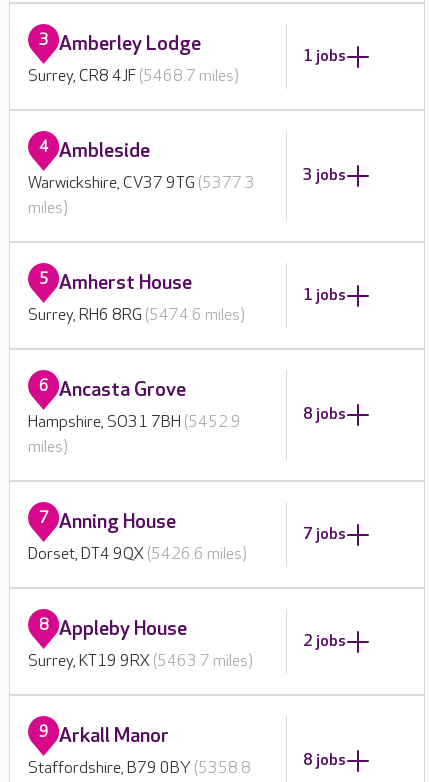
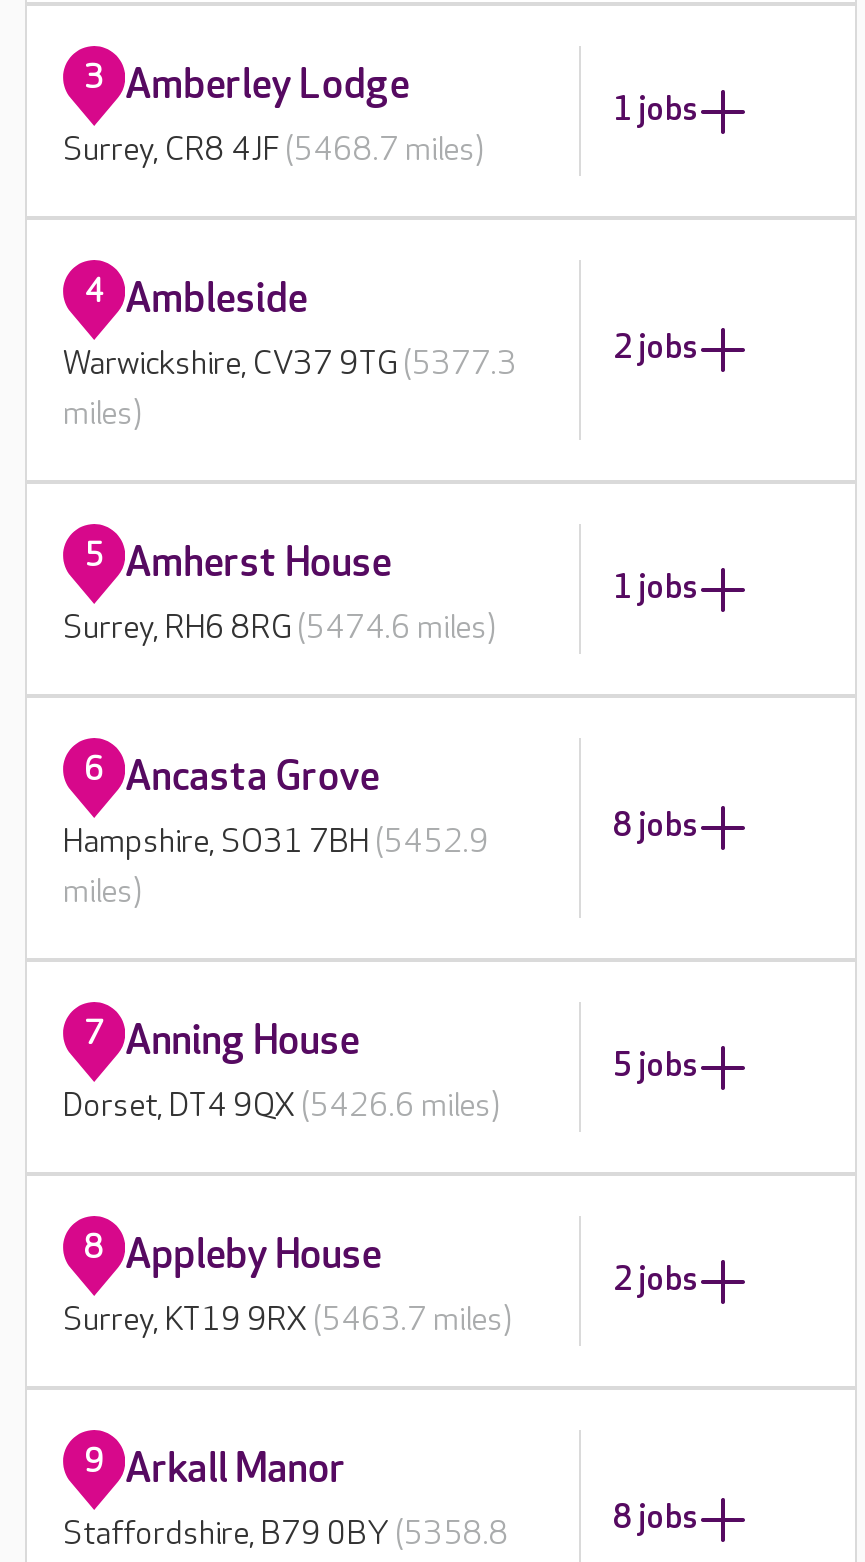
[303,166,346,185] 3 jobs -> [613,330,699,368] 2 jobs
[303,524,346,543] 7 jobs -> [613,1047,699,1085] 5 jobs

